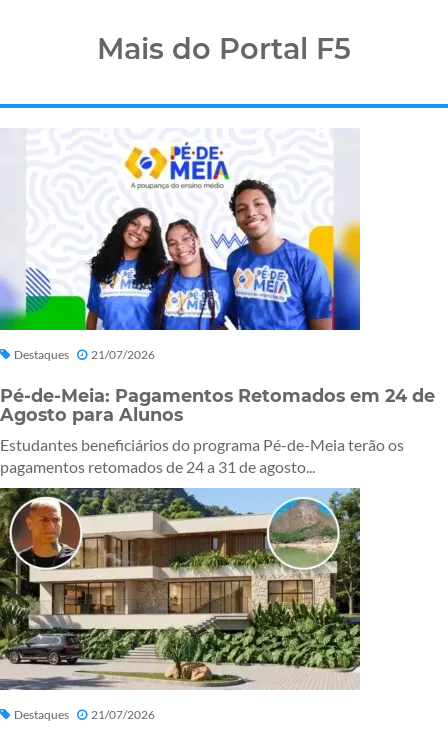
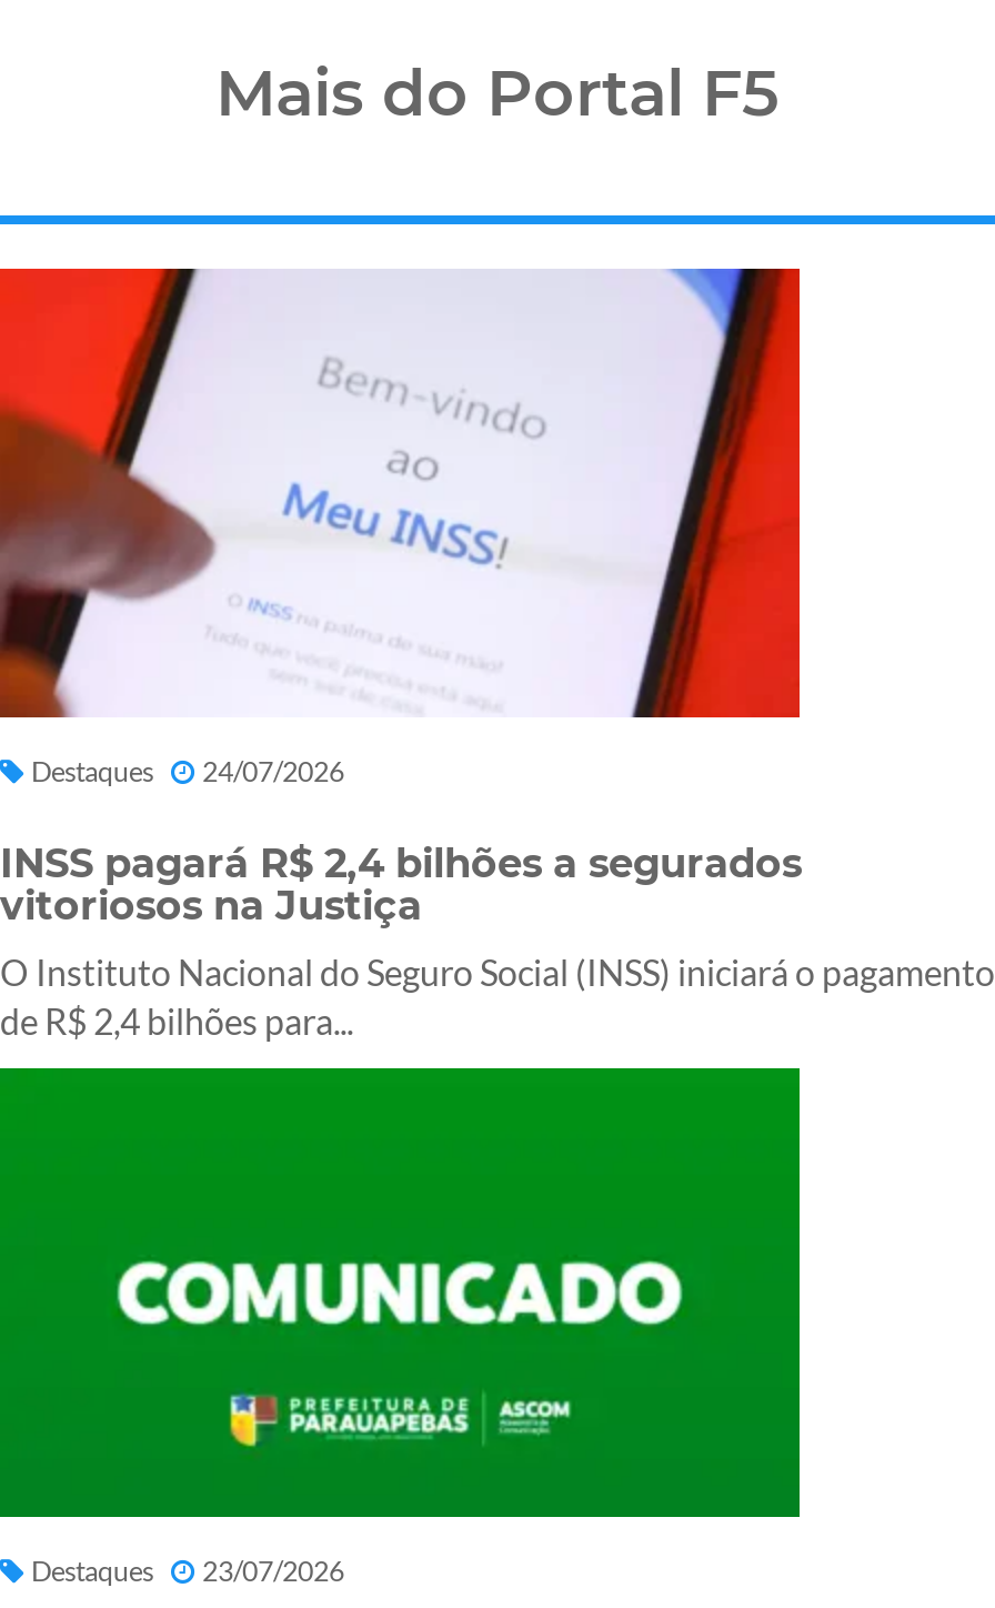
[3,128,361,362] [image] | Destaques 21/07/2026 -> [7,267,802,789] [image] | Destaques 24/07/2026
[0,385,435,425] Pé-de-Meia: Pagamentos Retomados em 24 de | Agosto para Alunos -> [0,840,802,929] INSS pagará R$ 2,4 bilhões a segurados | vitoriosos na Justiça
[0,435,404,476] Estudantes beneficiários do programa Pé-de-Meia terão os | pagamentos retomados de 24 a 31 de agosto... -> [0,951,995,1043] O Instituto Nacional do Seguro Social (INSS) iniciará o pagamento | de R$ 2,4 bilhões para...
[3,487,361,722] [image] | Destaques 21/07/2026 -> [7,1066,802,1589] [image] | Destaques 23/07/2026

